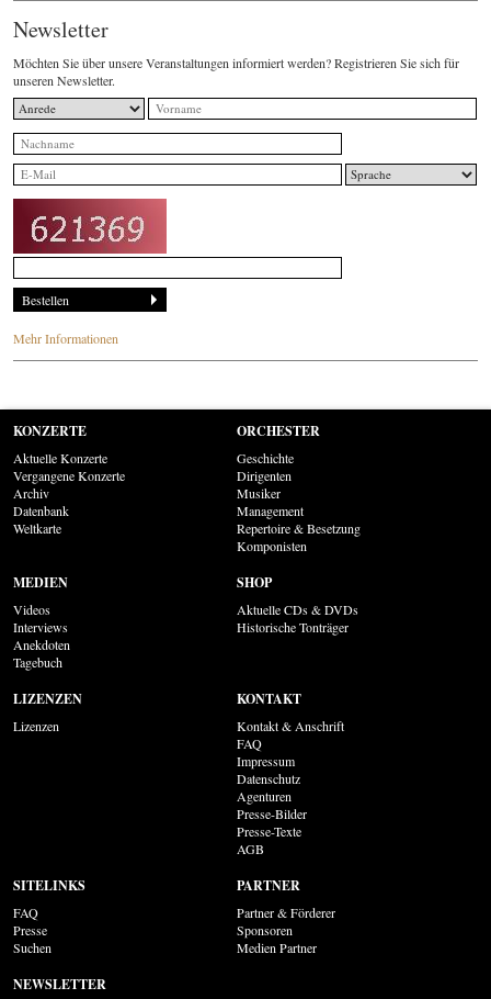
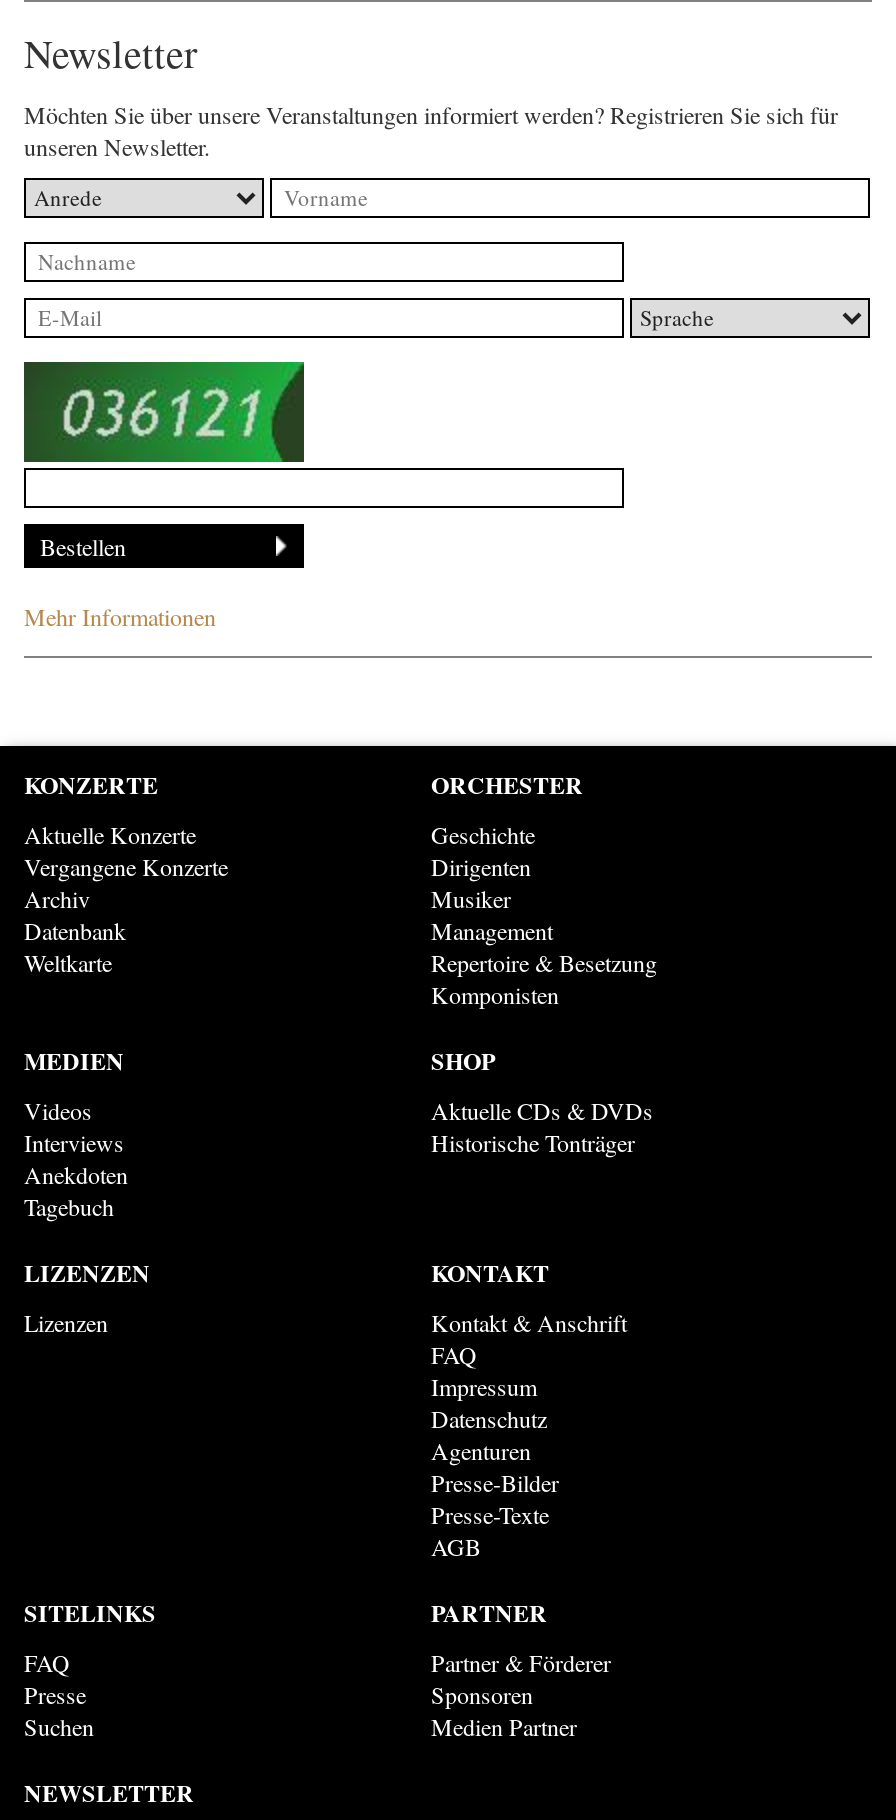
[13,198,168,255] [image] -> [24,360,306,464] [image]

